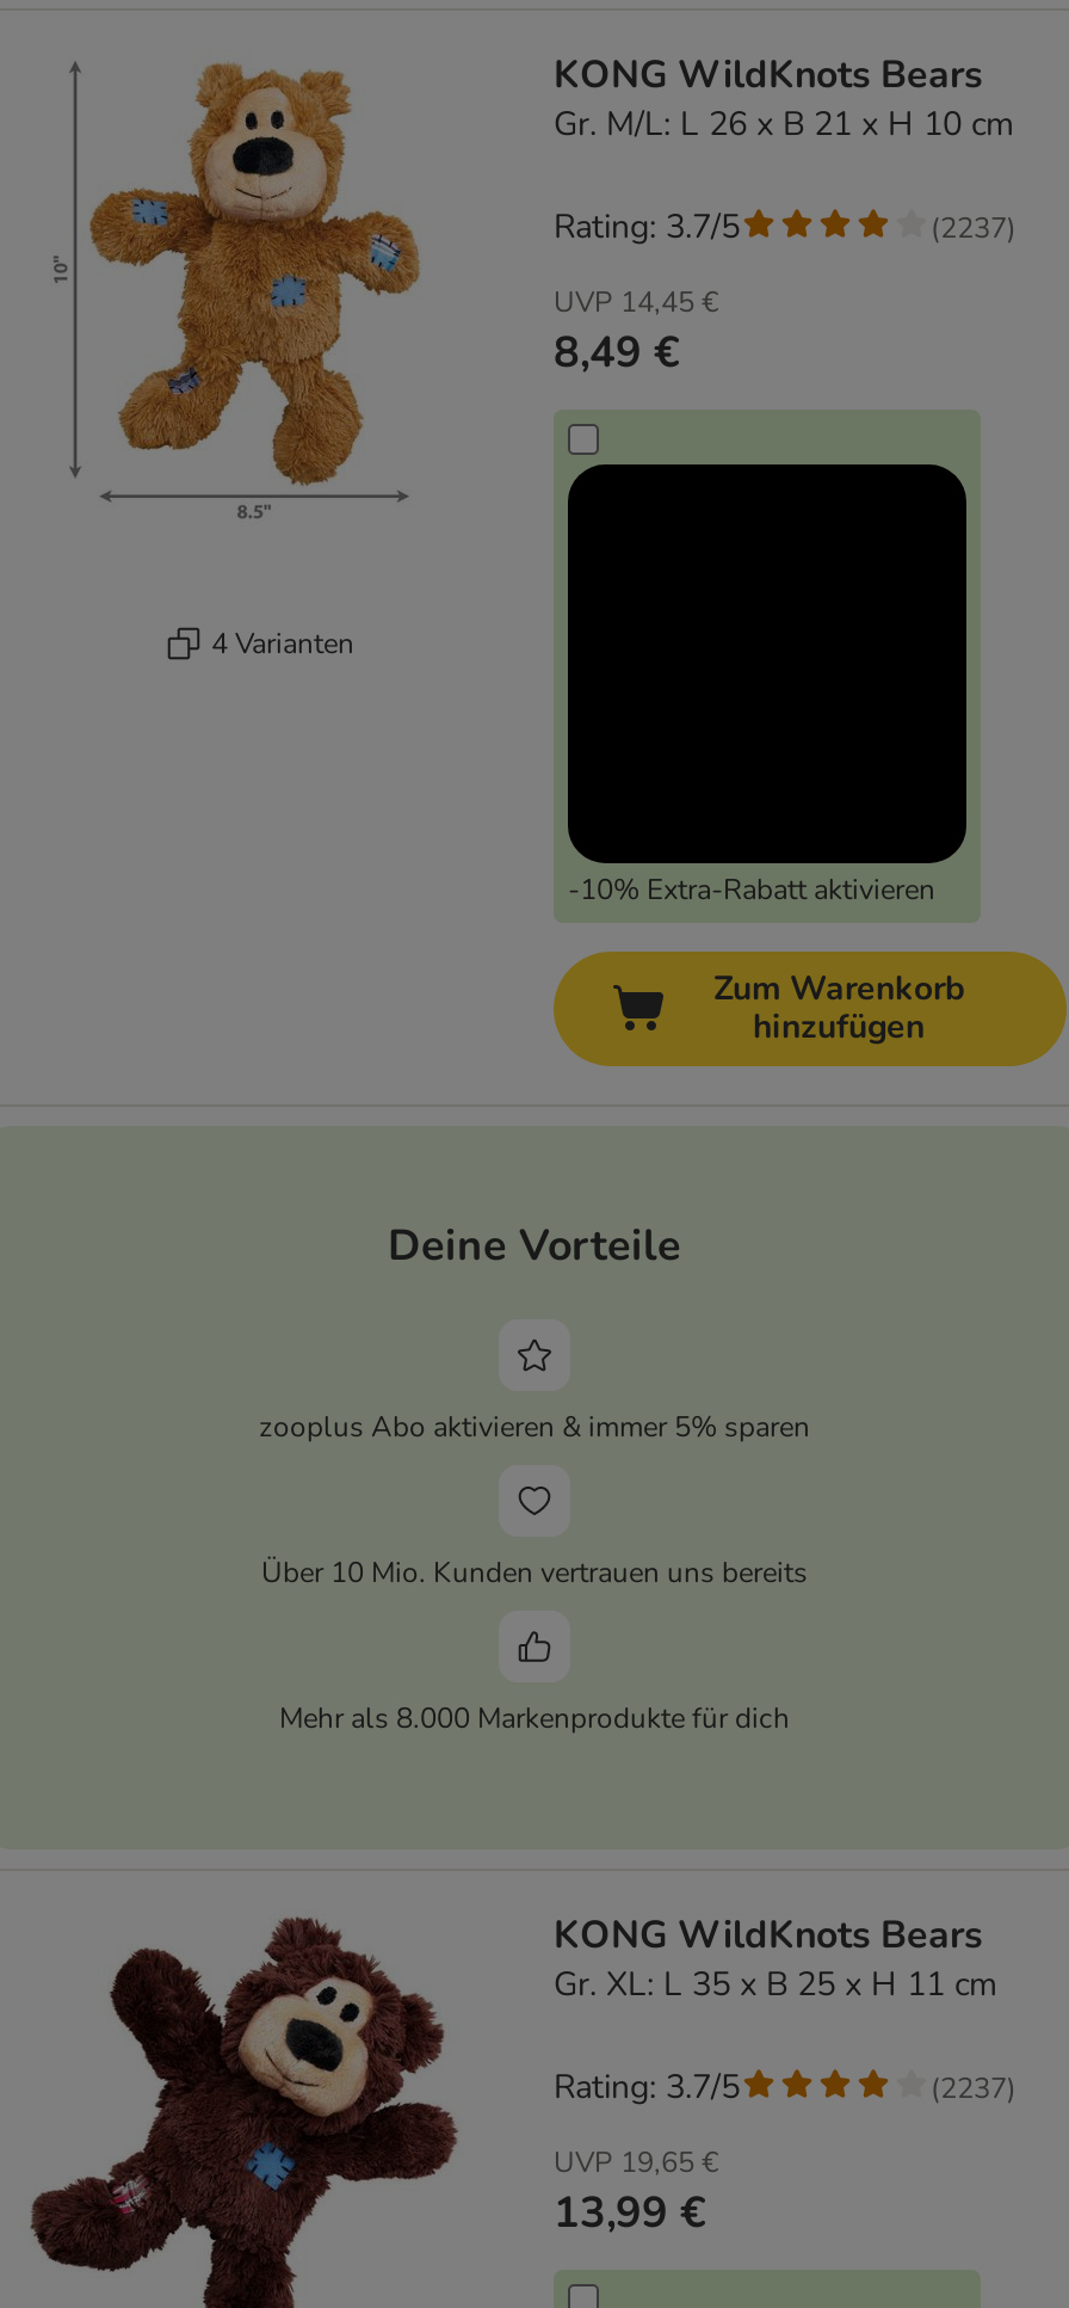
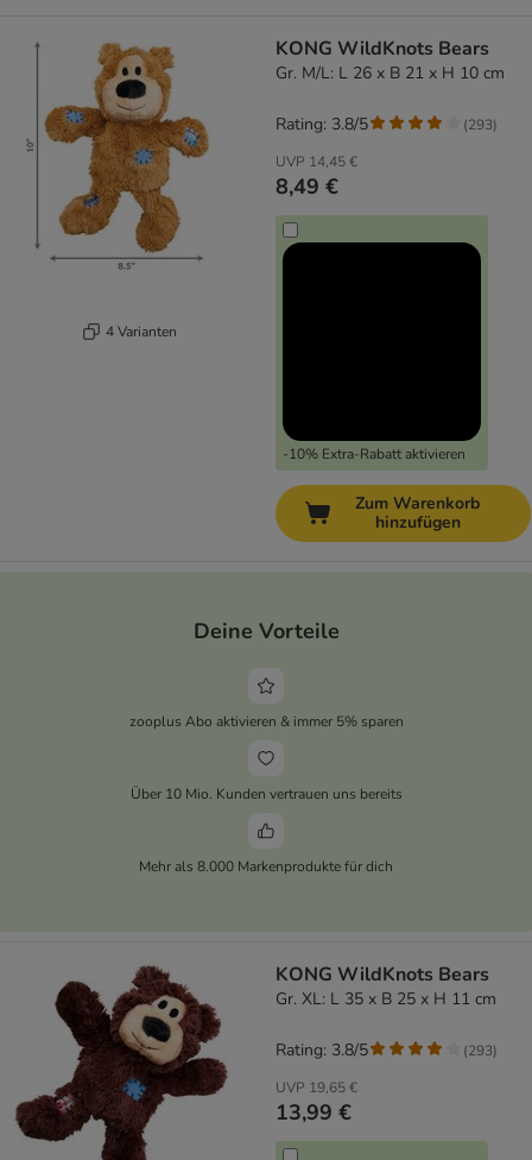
[554,204,740,250] Rating: 3.7/5 -> [275,113,368,136] Rating: 3.8/5
[931,208,1017,246] (2237) -> [463,115,498,134] (293)
[554,2065,740,2110] Rating: 3.7/5 -> [275,1039,368,1061] Rating: 3.8/5
[931,2068,1017,2106] (2237) -> [463,1041,498,1060] (293)

